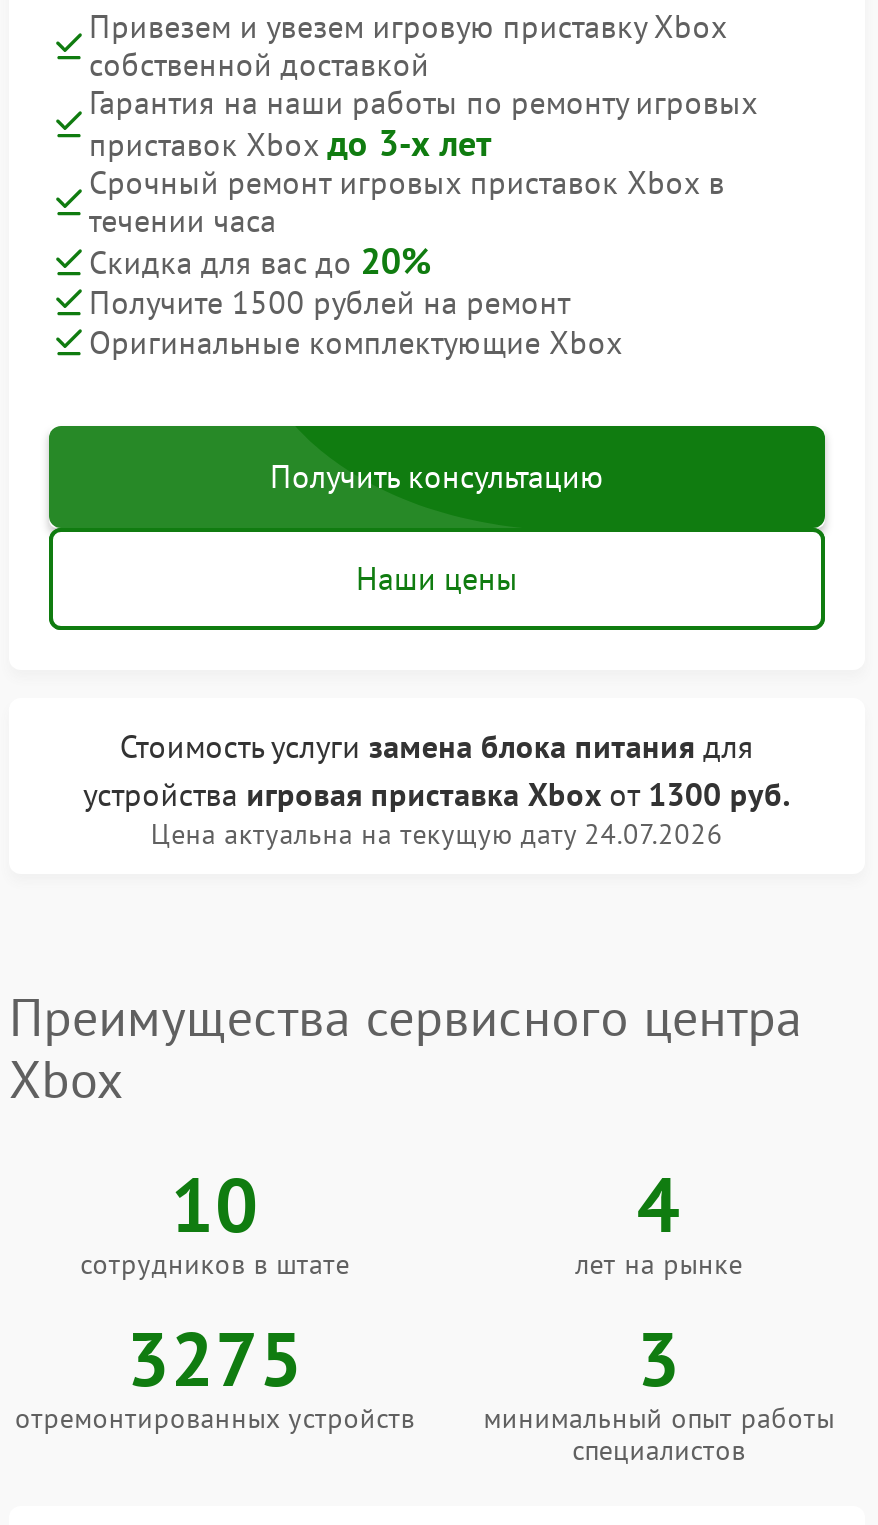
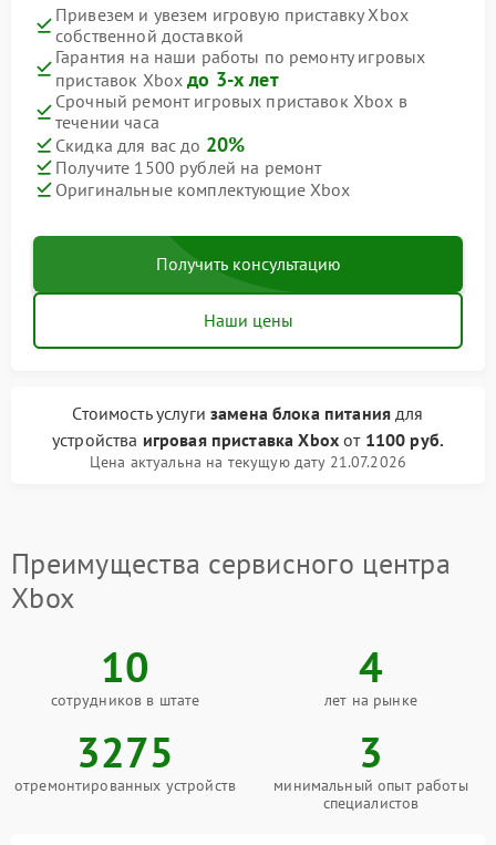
[83,774,791,814] устройства игровая приставка Xbox от 1300 руб. -> [52,429,444,451] устройства игровая приставка Xbox от 1100 руб.
[151,816,723,852] Цена актуальна на текущую дату 24.07.2026 -> [90,452,406,472] Цена актуальна на текущую дату 21.07.2026

